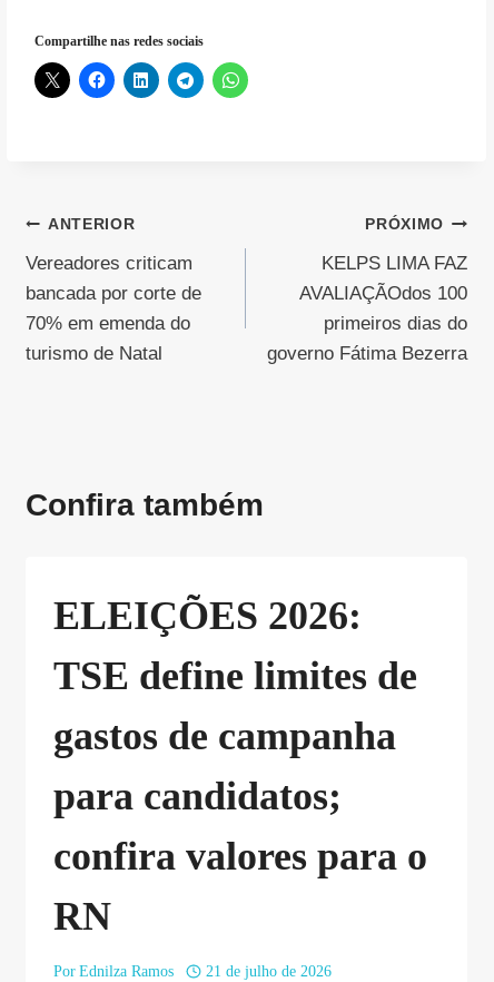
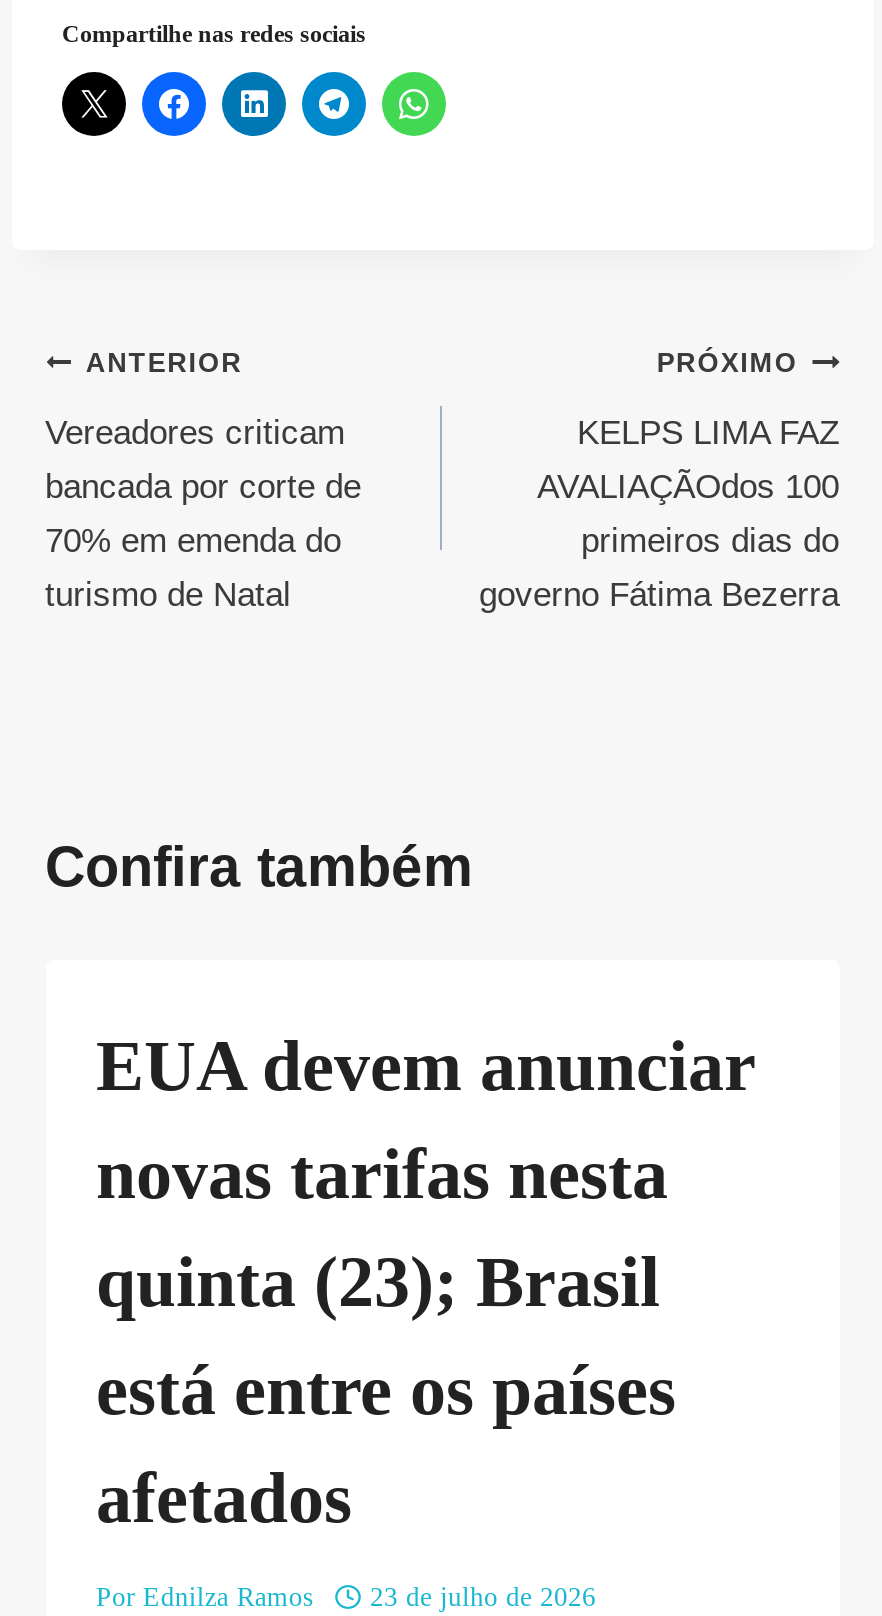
[53,593,427,938] ELEIÇÕES 2026: | TSE define limites de | gastos de campanha | para candidatos; | confira valores para o | RN -> [96,1025,754,1537] EUA devem anunciar | novas tarifas nesta | quinta (23); Brasil | está entre os países | afetados
[53,963,331,980] Por Ednilza Ramos 21 de julho de 2026 -> [96,1582,596,1612] Por Ednilza Ramos 23 de julho de 2026

